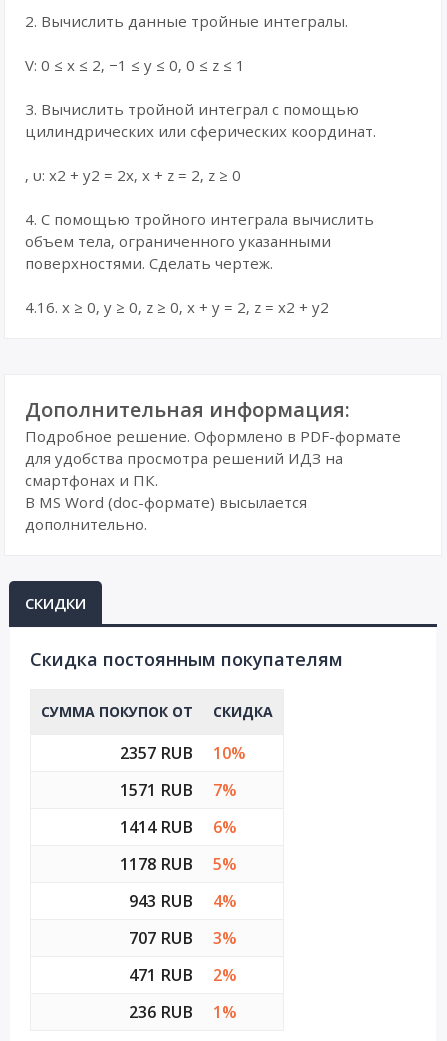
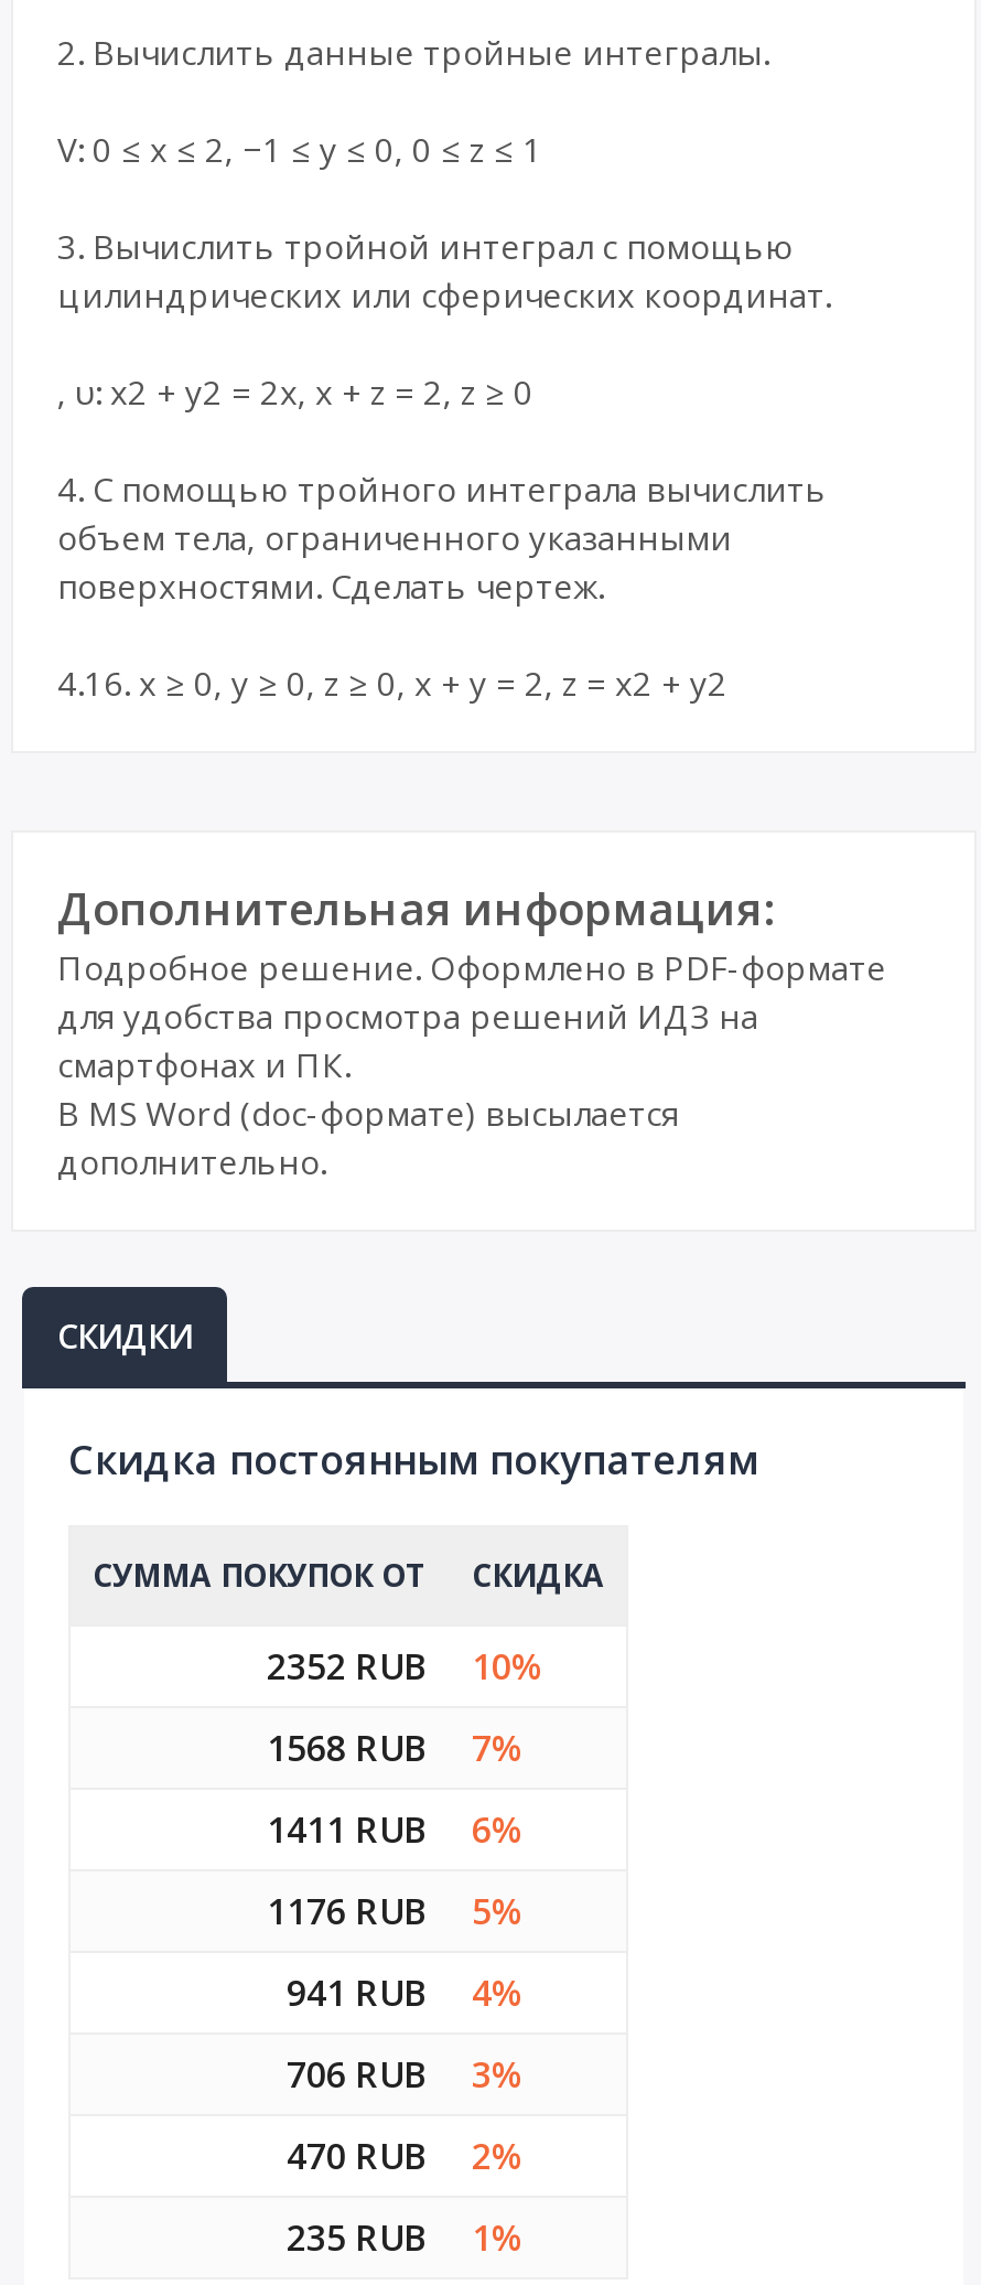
[120,742,246,764] 2357 RUB 10% -> [267,1642,545,1691] 2352 RUB 10%
[120,779,237,801] 1571 RUB 7% -> [267,1724,525,1772] 1568 RUB 7%
[120,816,237,838] 1414 RUB 6% -> [267,1805,525,1854] 1411 RUB 6%
[120,853,237,875] 1178 RUB 5% -> [267,1887,525,1935] 1176 RUB 5%
[129,890,237,912] 943 RUB 4% -> [287,1968,525,2017] 941 RUB 4%
[129,927,237,949] 707 RUB 3% -> [287,2050,525,2099] 706 RUB 3%
[129,964,237,986] 471 RUB 2% -> [287,2132,525,2180] 470 RUB 2%
[129,1001,237,1023] 236 RUB 1% -> [287,2213,525,2262] 235 RUB 1%

